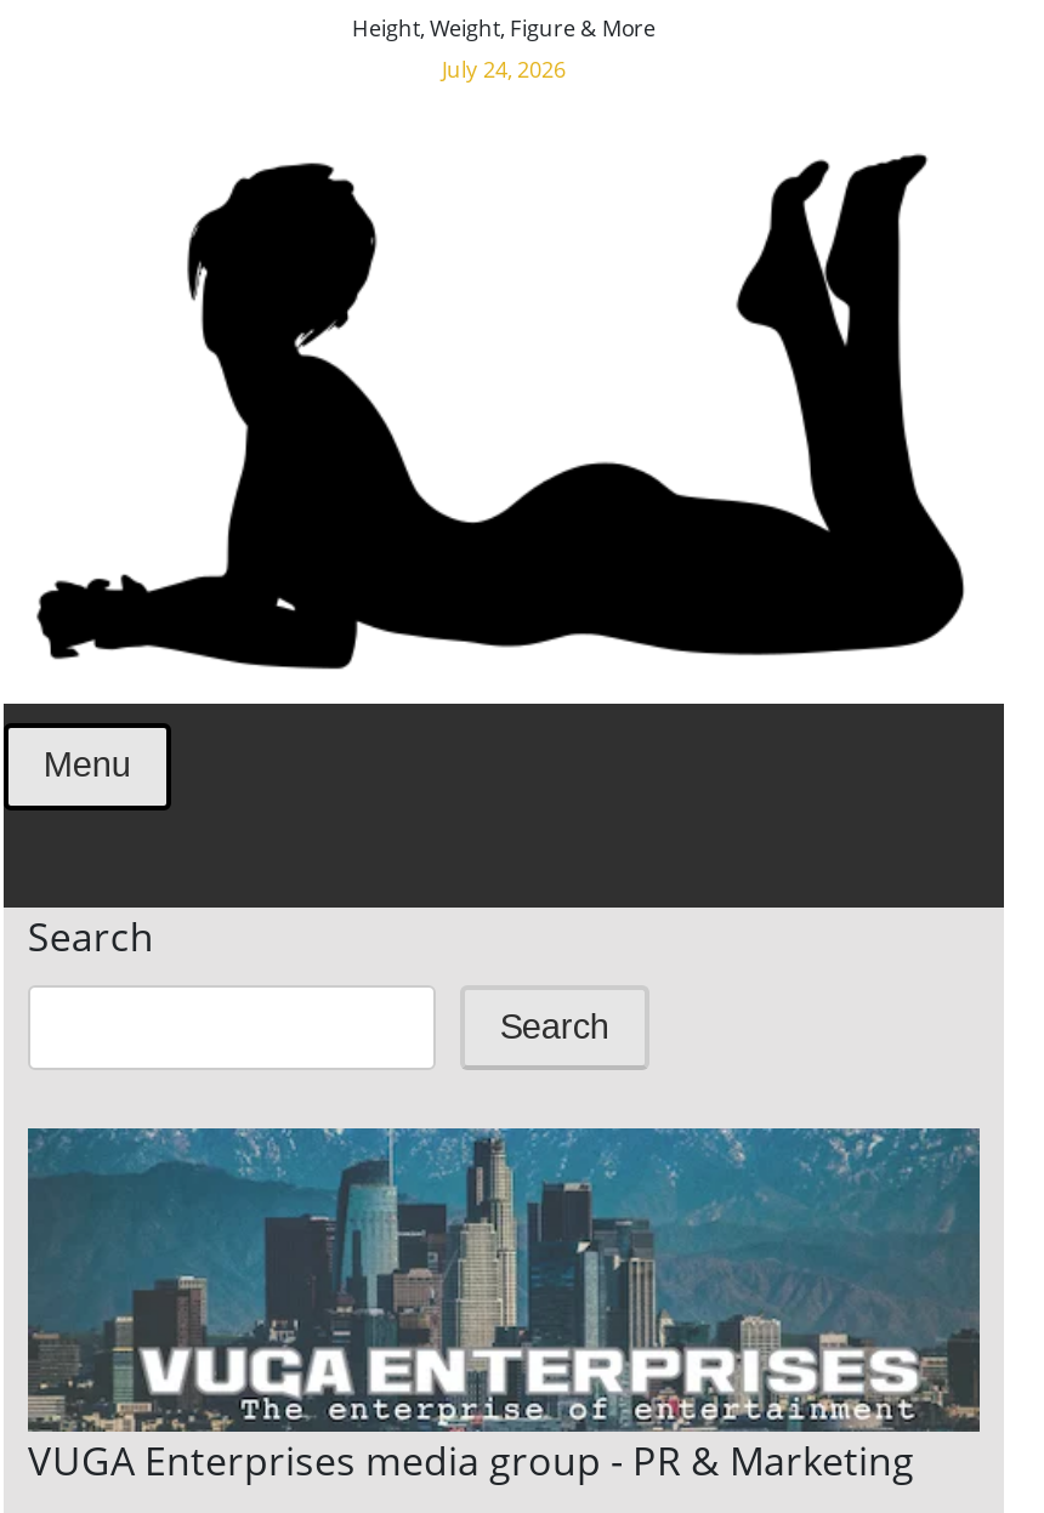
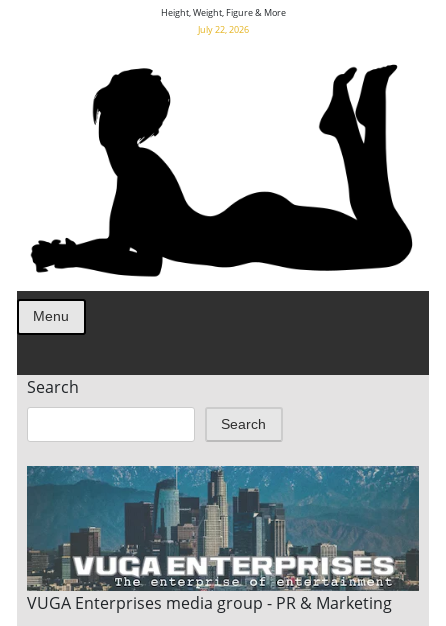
[442,53,566,85] July 24, 2026 -> [197,23,248,36] July 22, 2026

